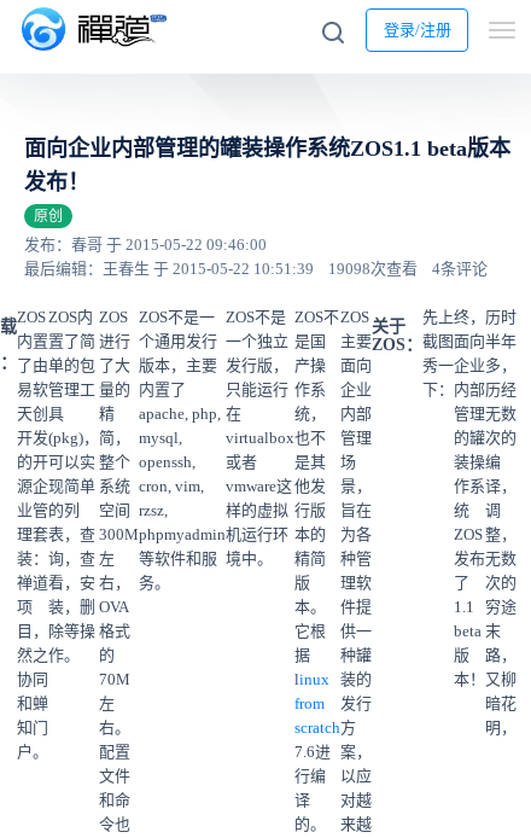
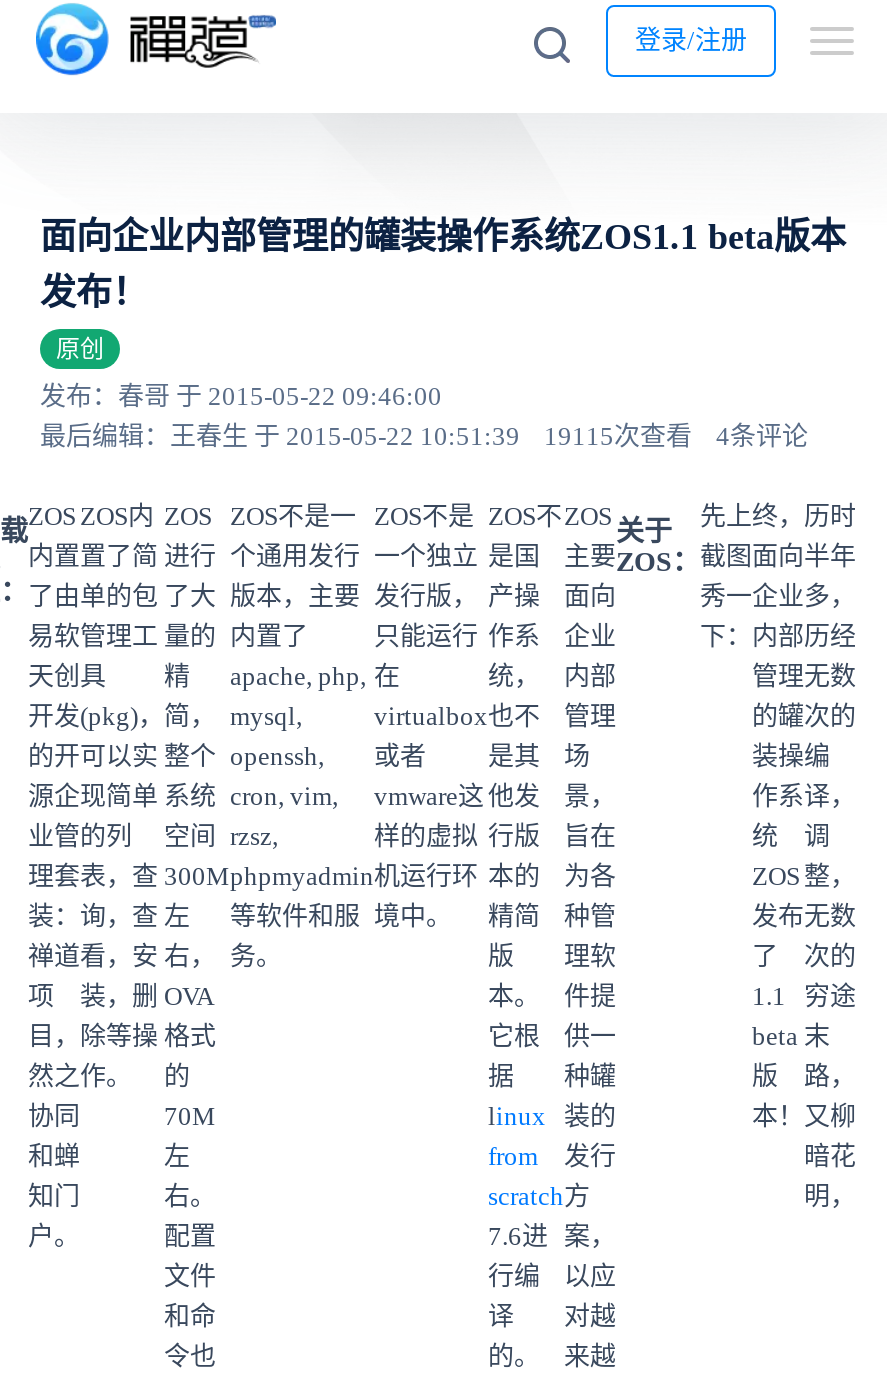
[24,260,488,278] 最后编辑：王春生 于 2015-05-22 10:51:39 19098次查看 4条评论 -> [40,421,808,451] 最后编辑：王春生 于 2015-05-22 10:51:39 19115次查看 4条评论

